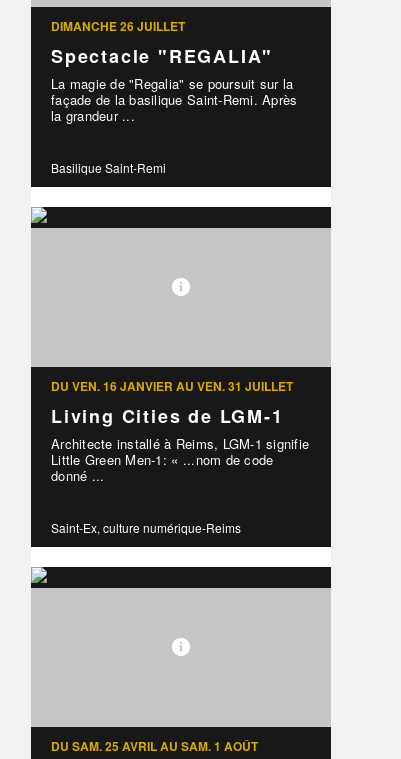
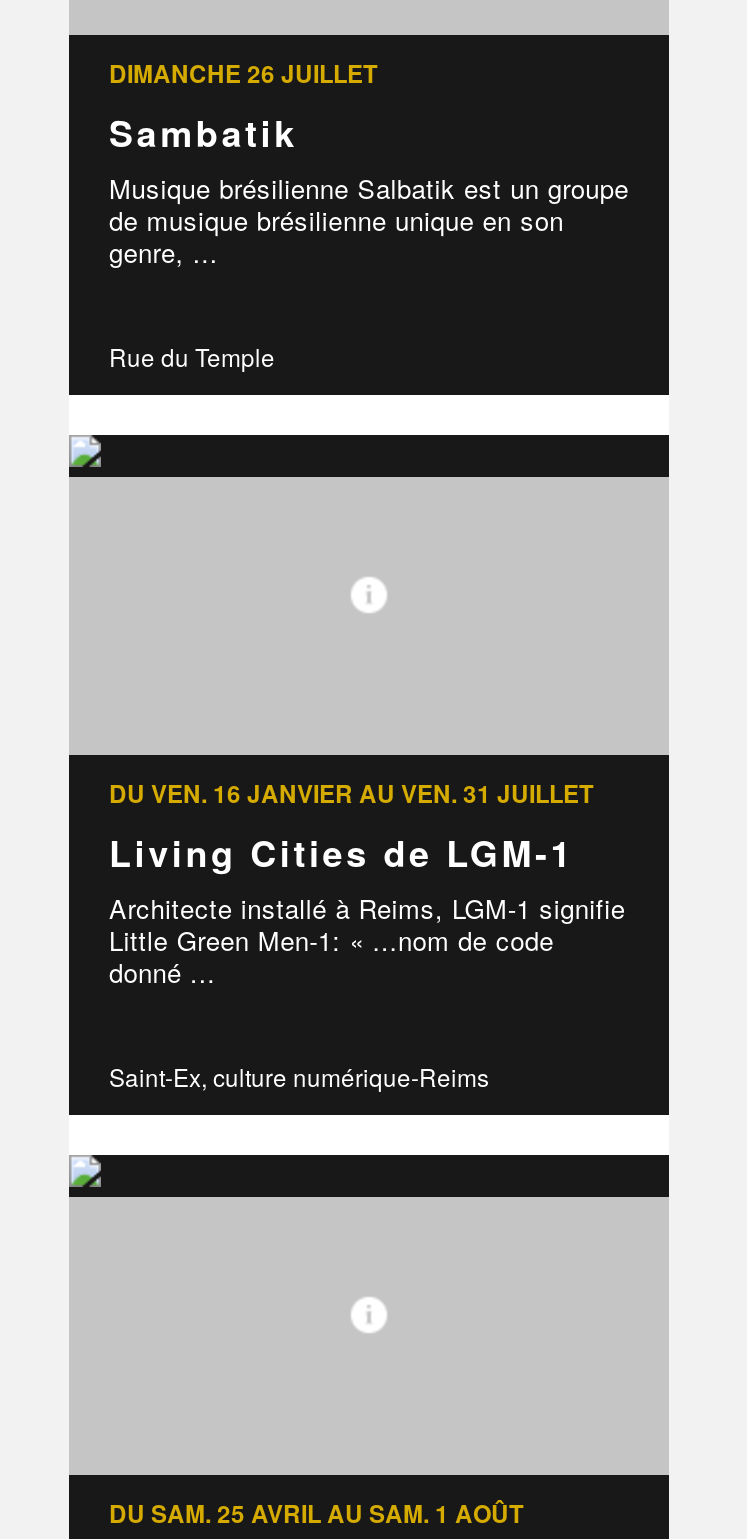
[51,43,297,125] Spectacle "REGALIA" | La magie de "Regalia" se poursuit sur la | façade de la basilique Saint-Remi. Après | la grandeur ... -> [109,107,629,271] Sambatik | Musique brésilienne Salbatik est un groupe | de musique brésilienne unique en son | genre, ...
[51,159,166,176] Basilique Saint-Remi -> [109,339,275,373] Rue du Temple

